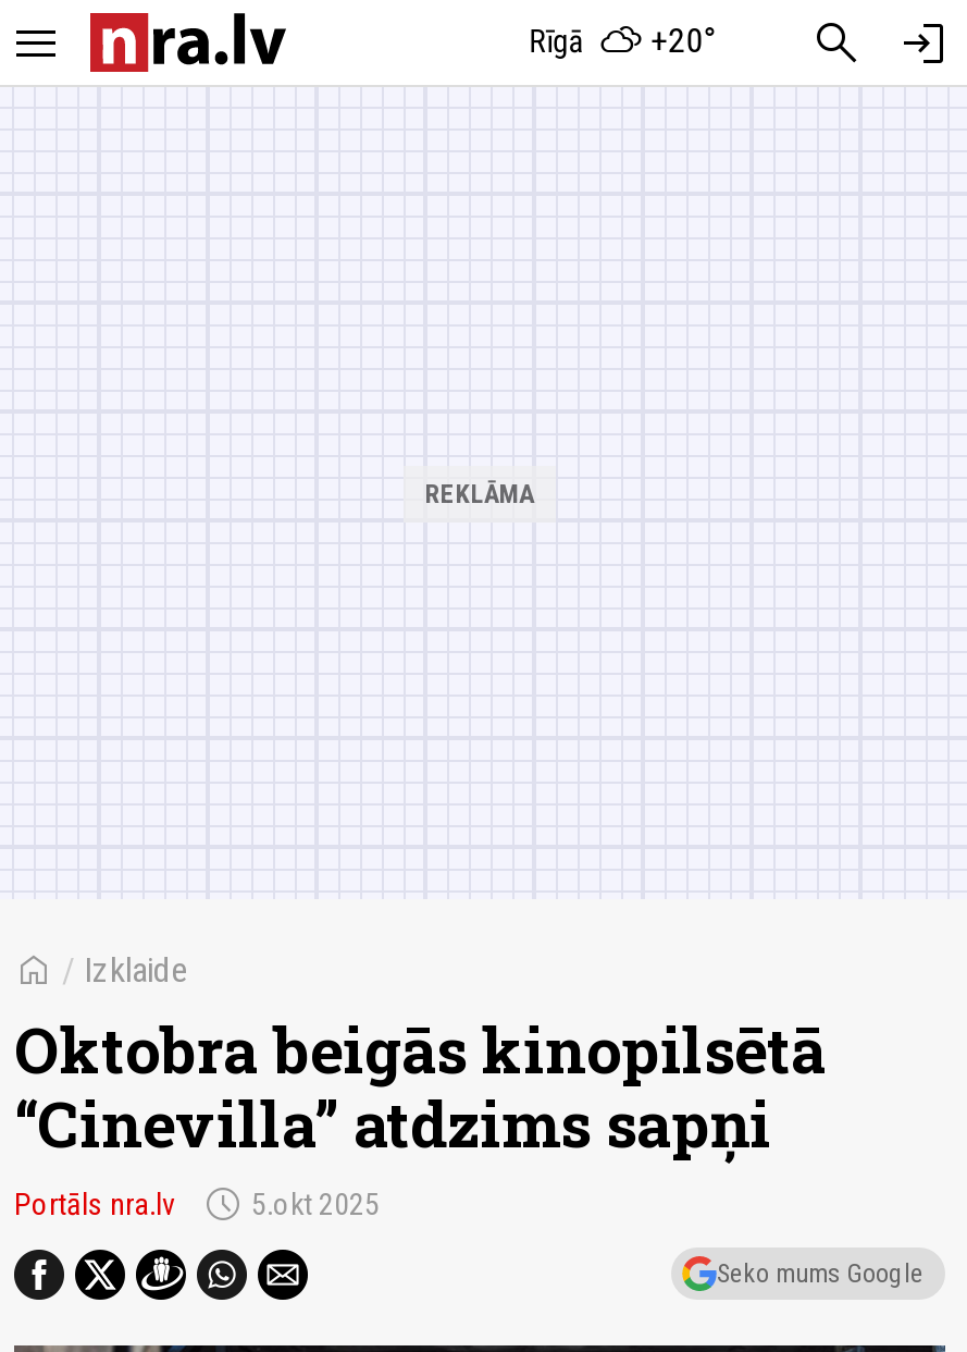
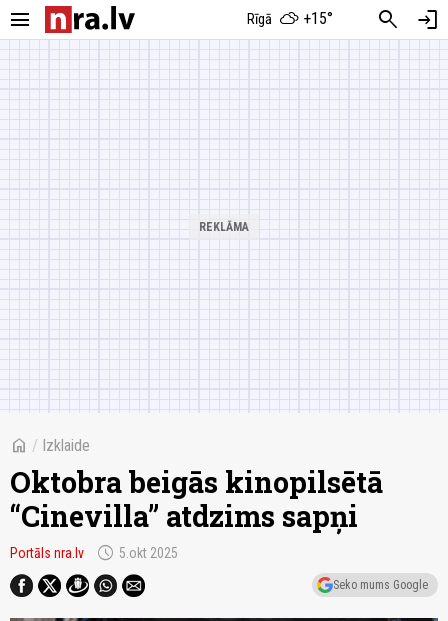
[529,20,716,61] Rīgā +20° -> [247,9,333,28] Rīgā +15°

